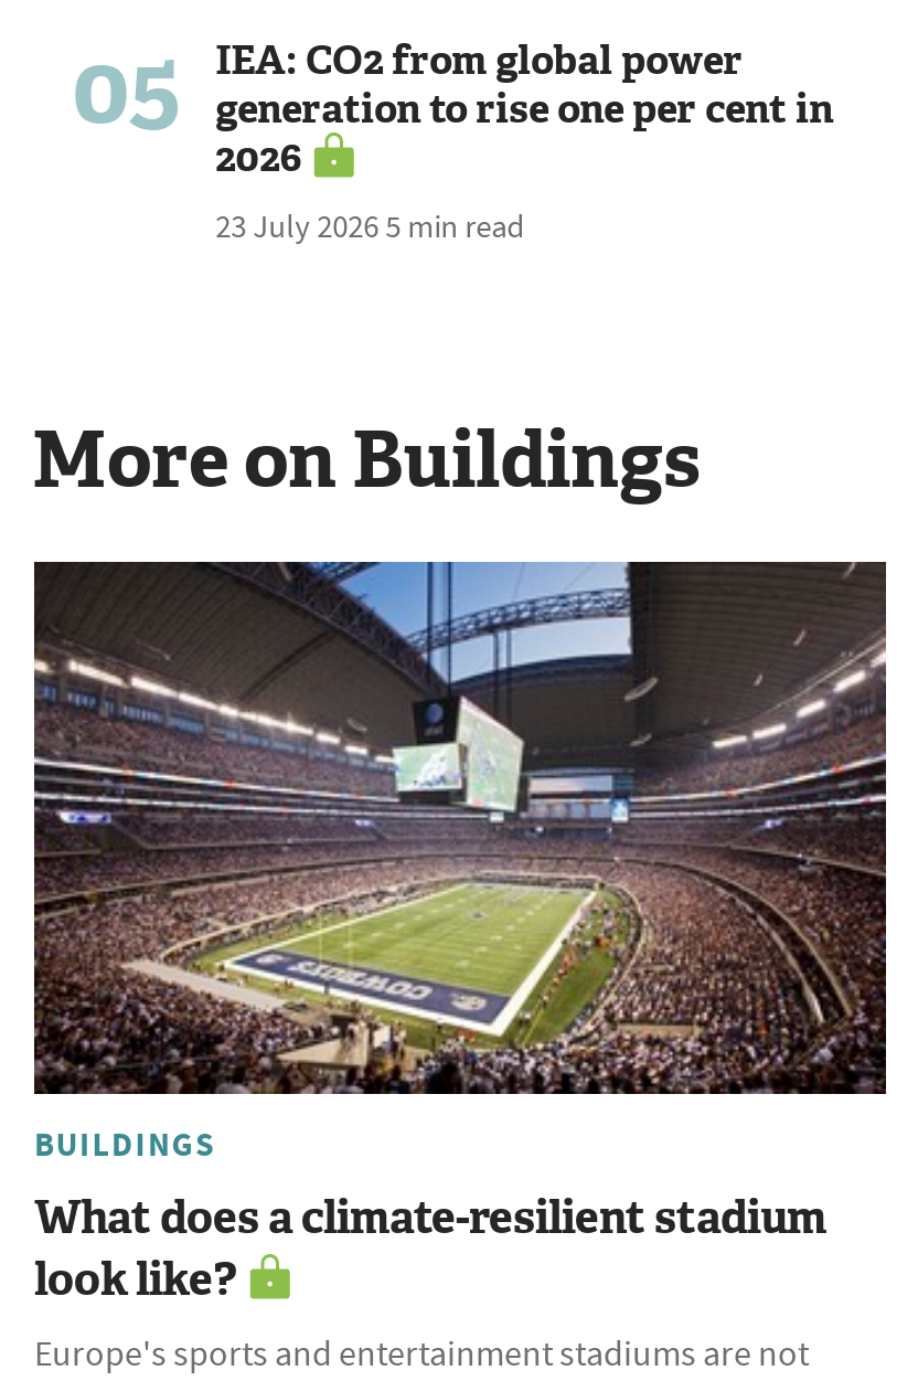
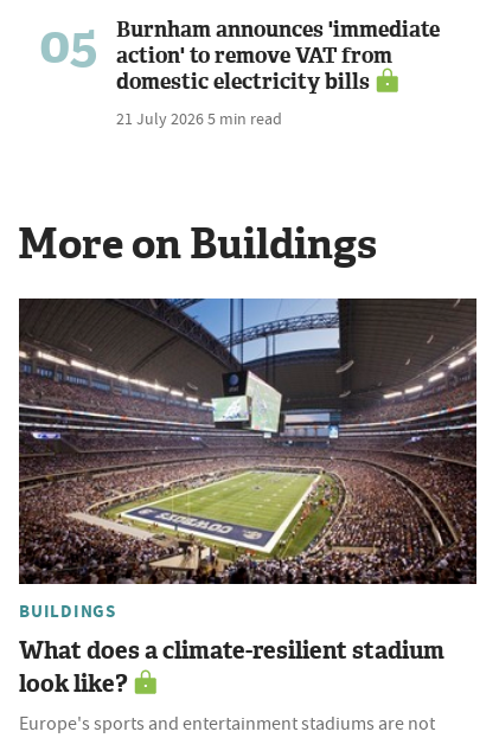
[215,34,833,246] IEA: CO2 from global power | generation to rise one per cent in | 2026 | 23 July 2026 5 min read -> [116,15,440,129] Burnham announces 'immediate | action' to remove VAT from | domestic electricity bills | 21 July 2026 5 min read

